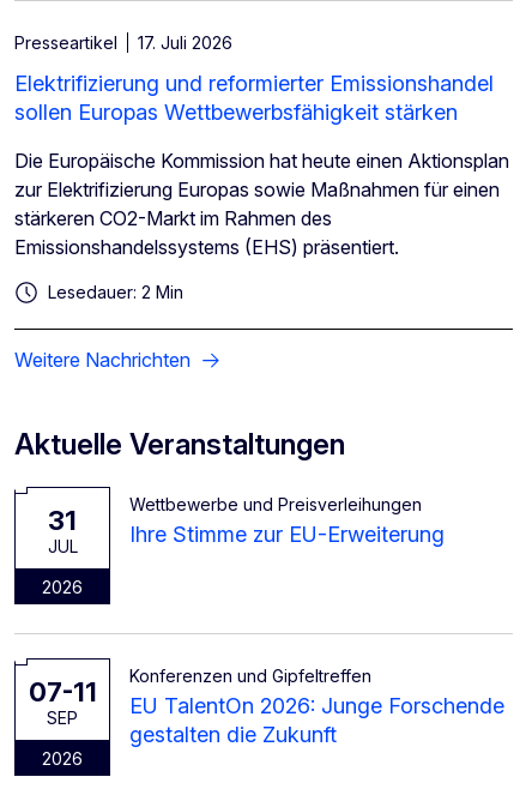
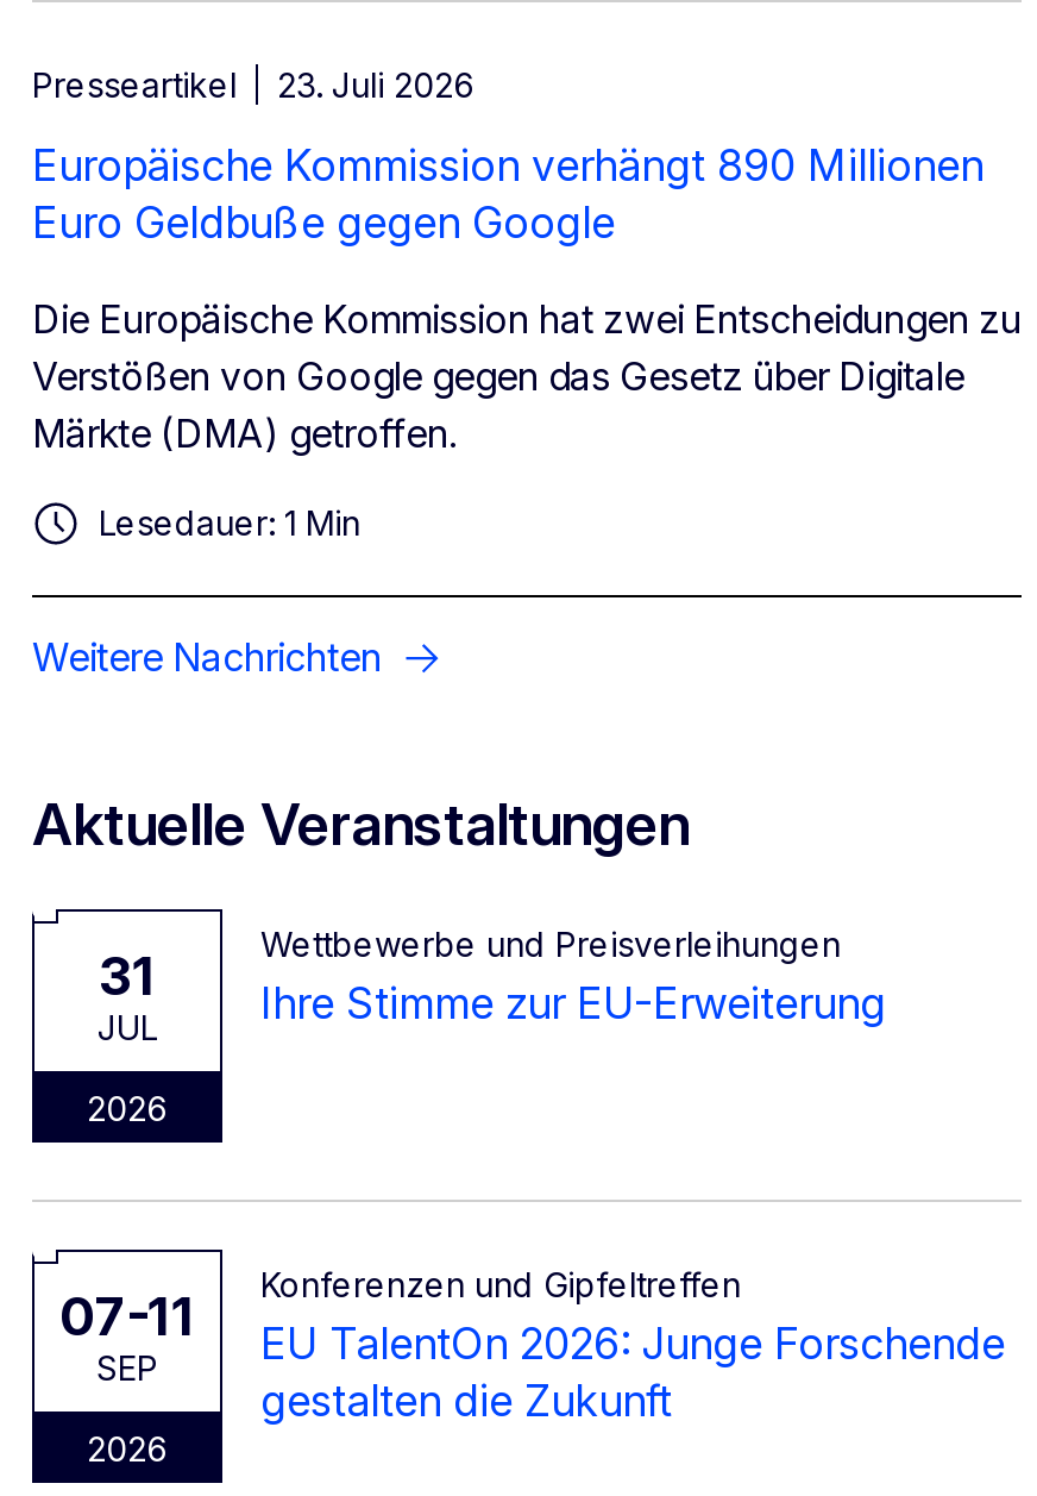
[14,32,232,53] Presseartikel 17. Juli 2026 -> [32,64,474,104] Presseartikel 23. Juli 2026
[14,71,494,125] Elektrifizierung und reformierter Emissionshandel | sollen Europas Wettbewerbsfähigkeit stärken -> [32,140,983,247] Europäische Kommission verhängt 890 Millionen | Euro Geldbuße gegen Google
[14,149,509,259] Die Europäische Kommission hat heute einen Aktionsplan | zur Elektrifizierung Europas sowie Maßnahmen für einen | stärkeren CO2-Markt im Rahmen des | Emissionshandelssystems (EHS) präsentiert. -> [32,295,1022,457] Die Europäische Kommission hat zwei Entscheidungen zu | Verstößen von Google gegen das Gesetz über Digitale | Märkte (DMA) getroffen.
[48,282,183,302] Lesedauer: 2 Min -> [99,502,360,542] Lesedauer: 1 Min

